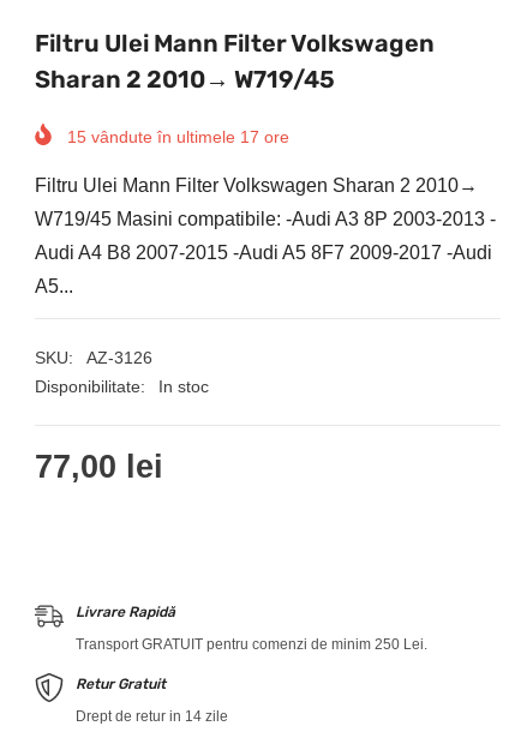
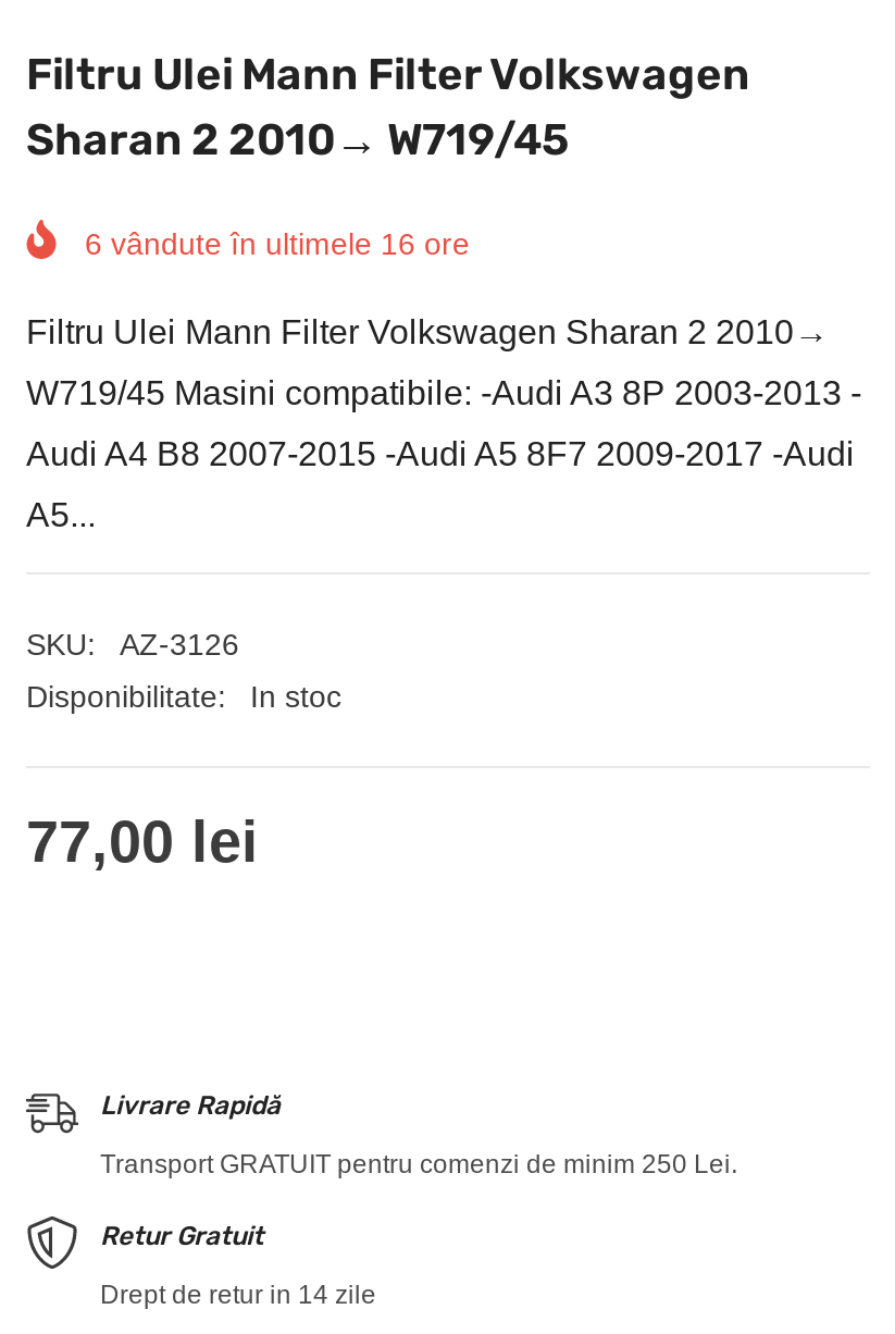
[67,127,289,146] 15 vândute în ultimele 17 ore -> [85,226,470,260] 6 vândute în ultimele 16 ore

